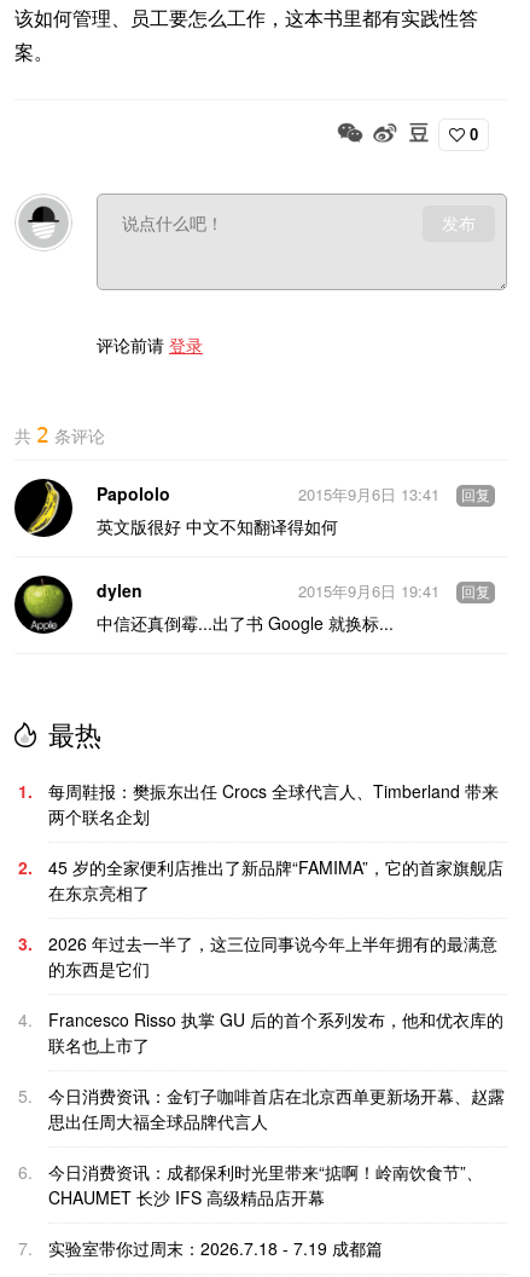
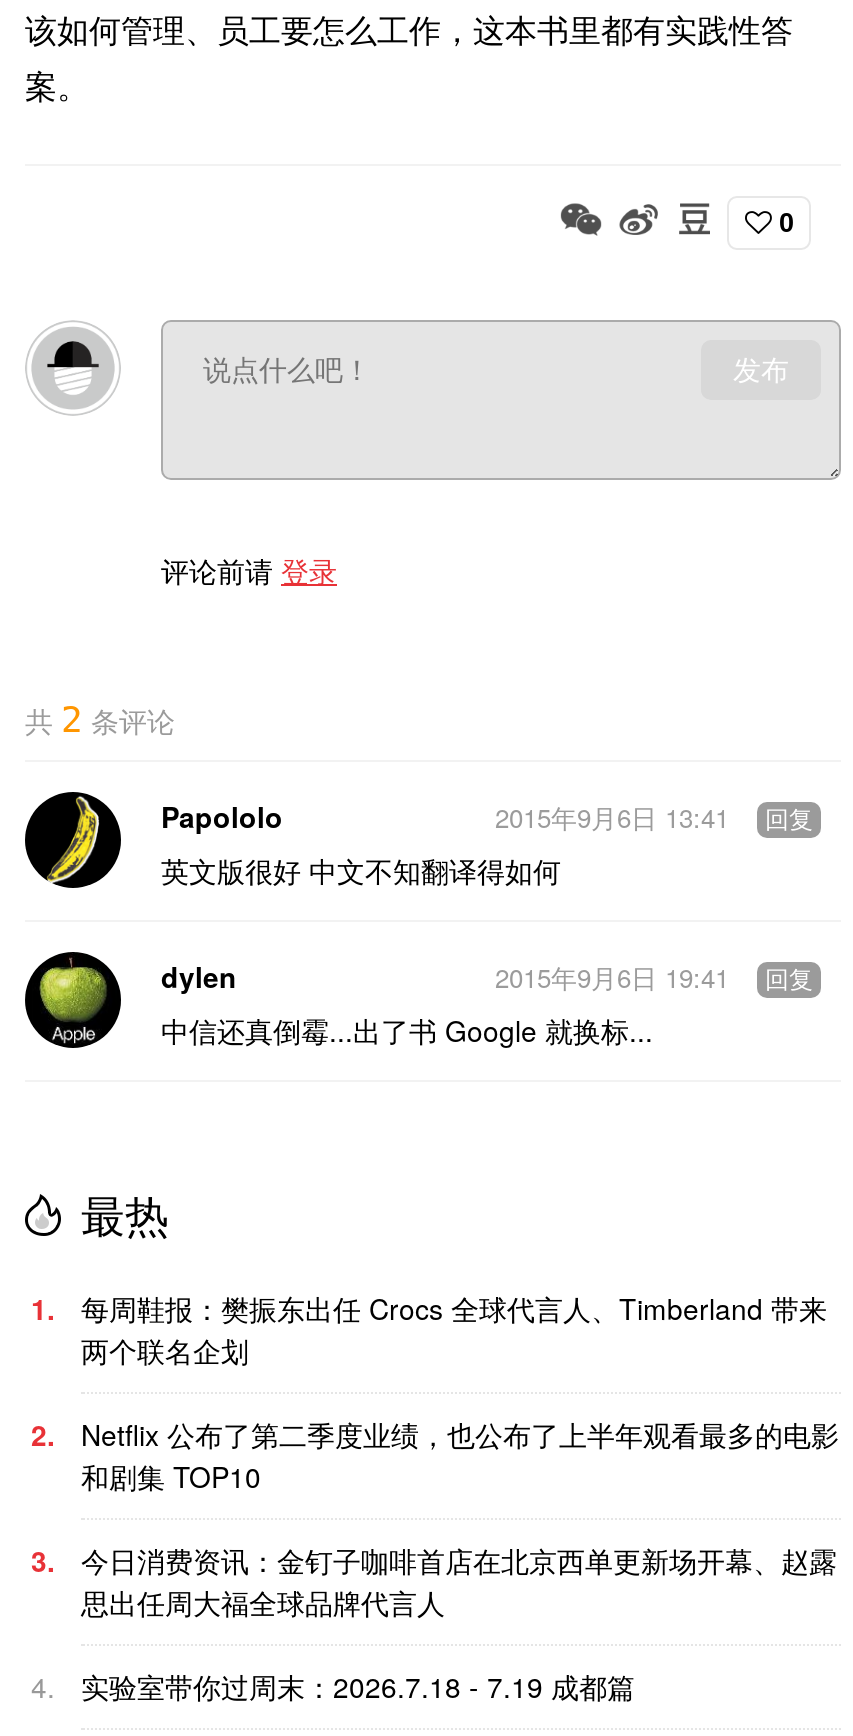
[48,855,503,905] 45 岁的全家便利店推出了新品牌“FAMIMA”，它的首家旗舰店 | 在东京亮相了 -> [81,1414,839,1496] Netflix 公布了第二季度业绩，也公布了上半年观看最多的电影 | 和剧集 TOP10
[18,931,503,1108] 2026 年过去一半了，这三位同事说今年上半年拥有的最满意 | 的东西是它们 | 4. | Francesco Risso 执掌 GU 后的首个系列发布，他和优衣库的 | 联名也上市了 | 5. -> none
[18,1160,483,1260] 6. | 今日消费资讯：成都保利时光里带来“掂啊！岭南饮食节”、 | CHAUMET 长沙 IFS 高级精品店开幕 | 7. -> [31,1666,55,1706] 4.

